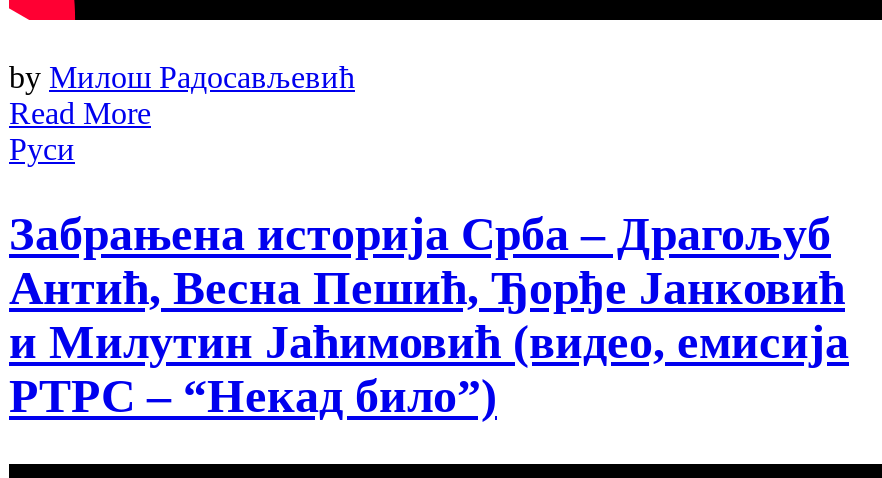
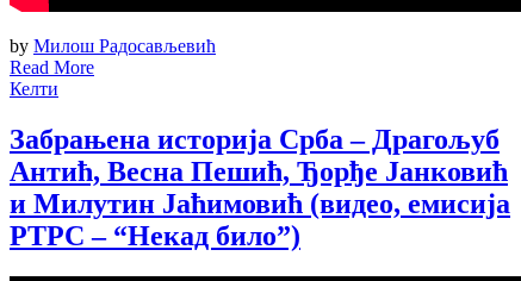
[9,132,75,166] Руси -> [10,78,58,99] Келти

